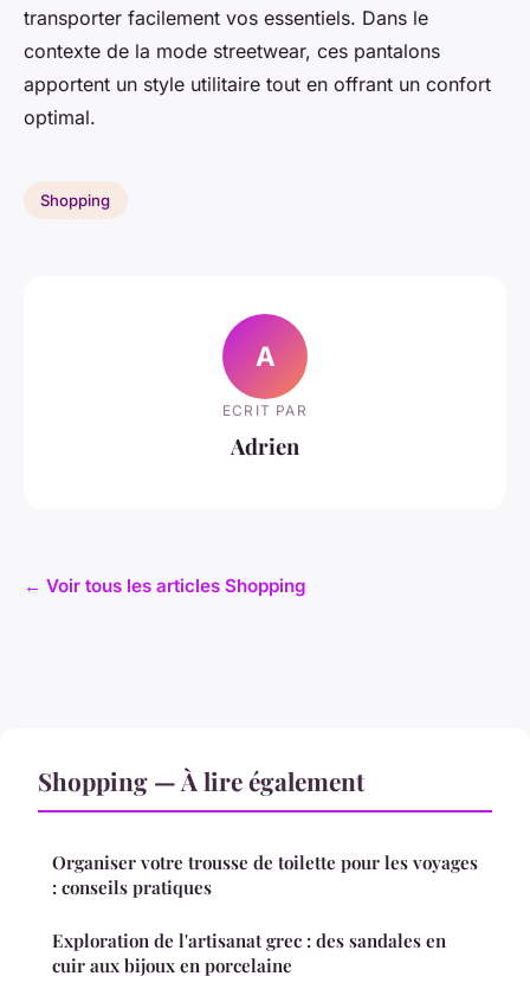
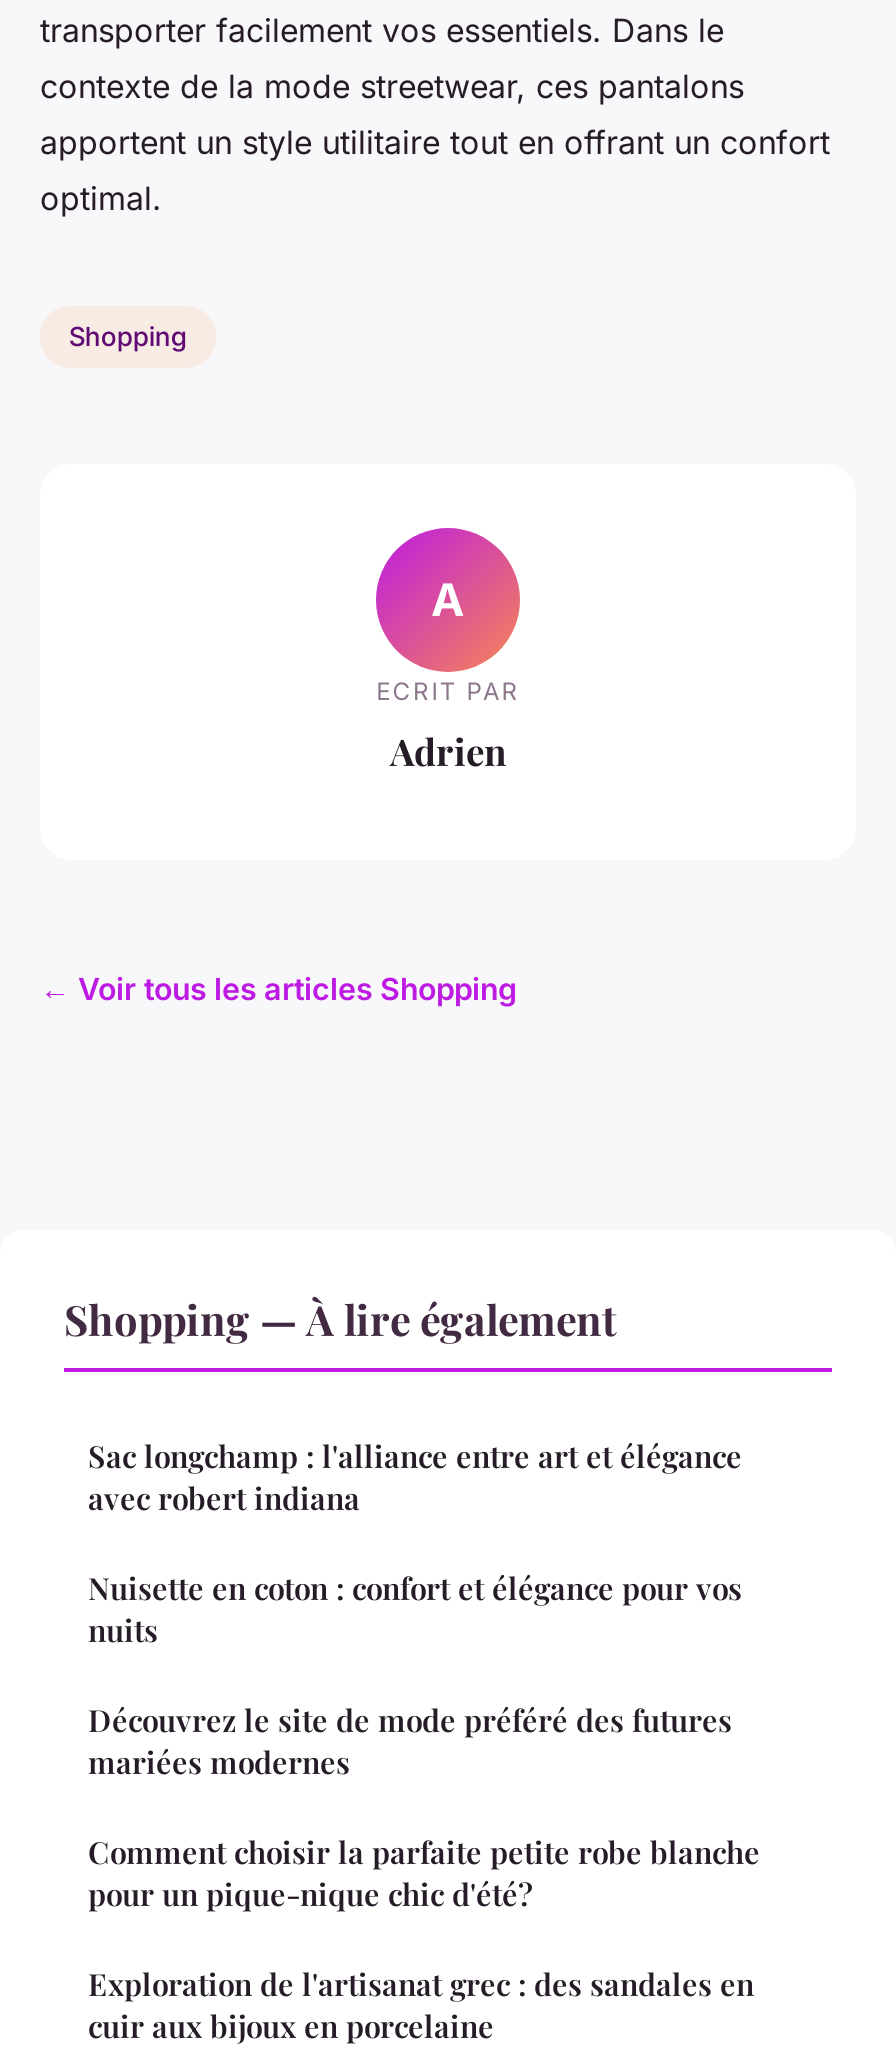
[52,851,478,899] Organiser votre trousse de toilette pour les voyages | : conseils pratiques -> [88,1435,760,1913] Sac longchamp : l'alliance entre art et élégance | avec robert indiana | Nuisette en coton : confort et élégance pour vos | nuits | Découvrez le site de mode préféré des futures | mariées modernes | Comment choisir la parfaite petite robe blanche | pour un pique-nique chic d'été?

